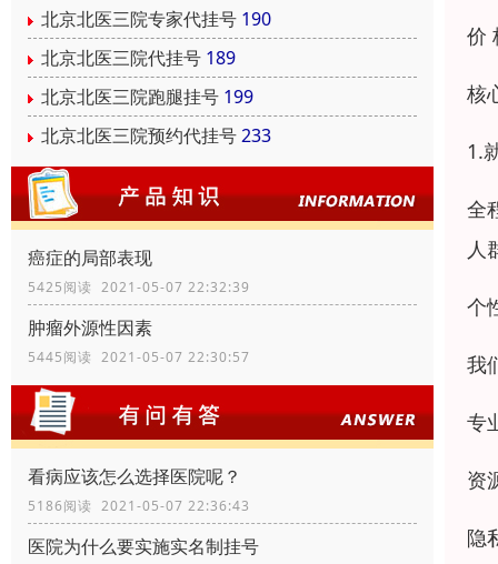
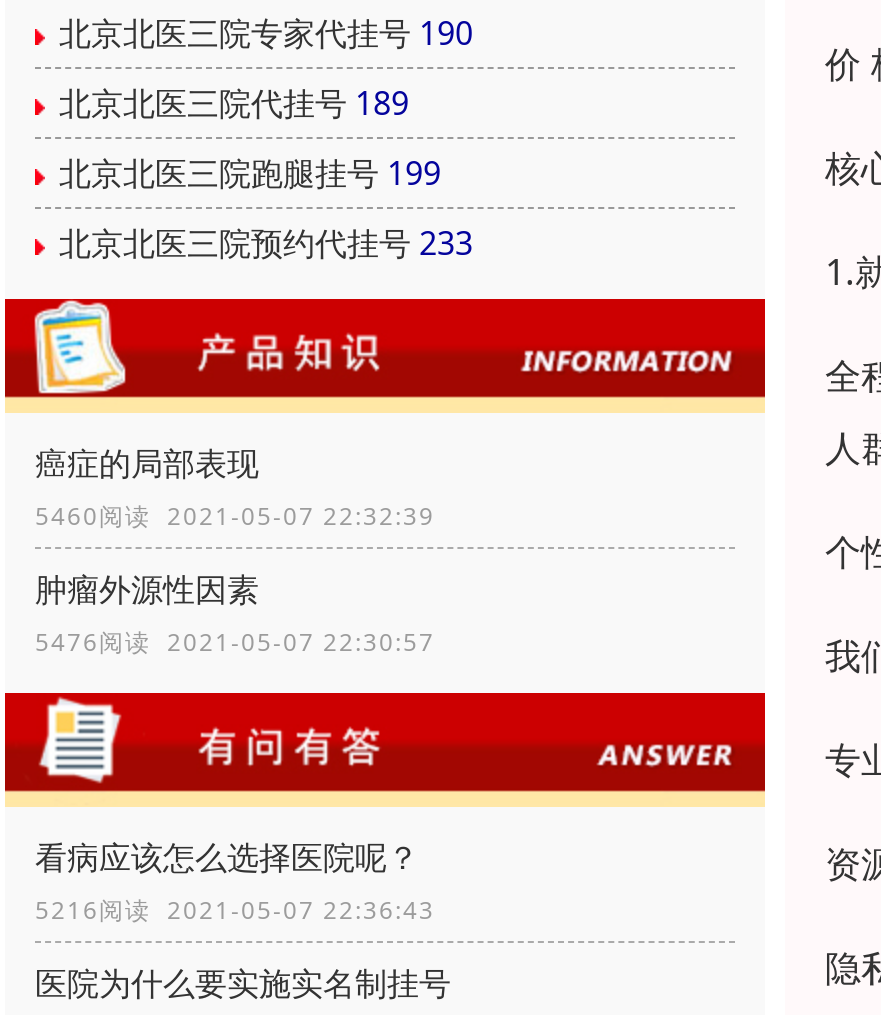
[28,278,250,297] 5425阅读 2021-05-07 22:32:39 -> [35,499,435,533] 5460阅读 2021-05-07 22:32:39
[28,348,250,367] 5445阅读 2021-05-07 22:30:57 -> [35,625,435,659] 5476阅读 2021-05-07 22:30:57
[28,496,250,515] 5186阅读 2021-05-07 22:36:43 -> [35,893,435,927] 5216阅读 2021-05-07 22:36:43

